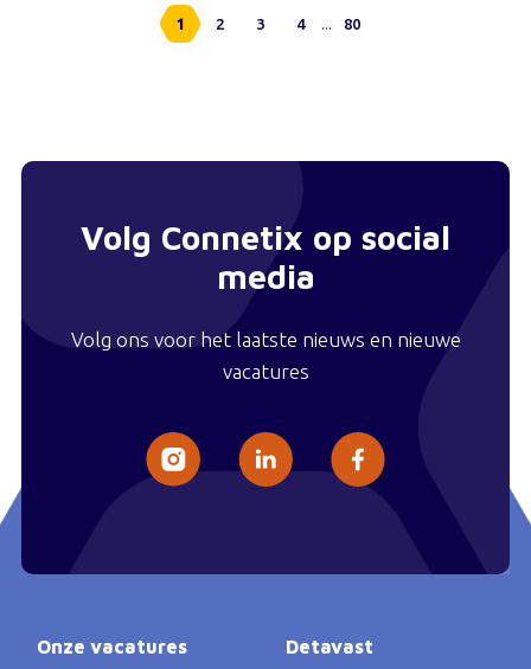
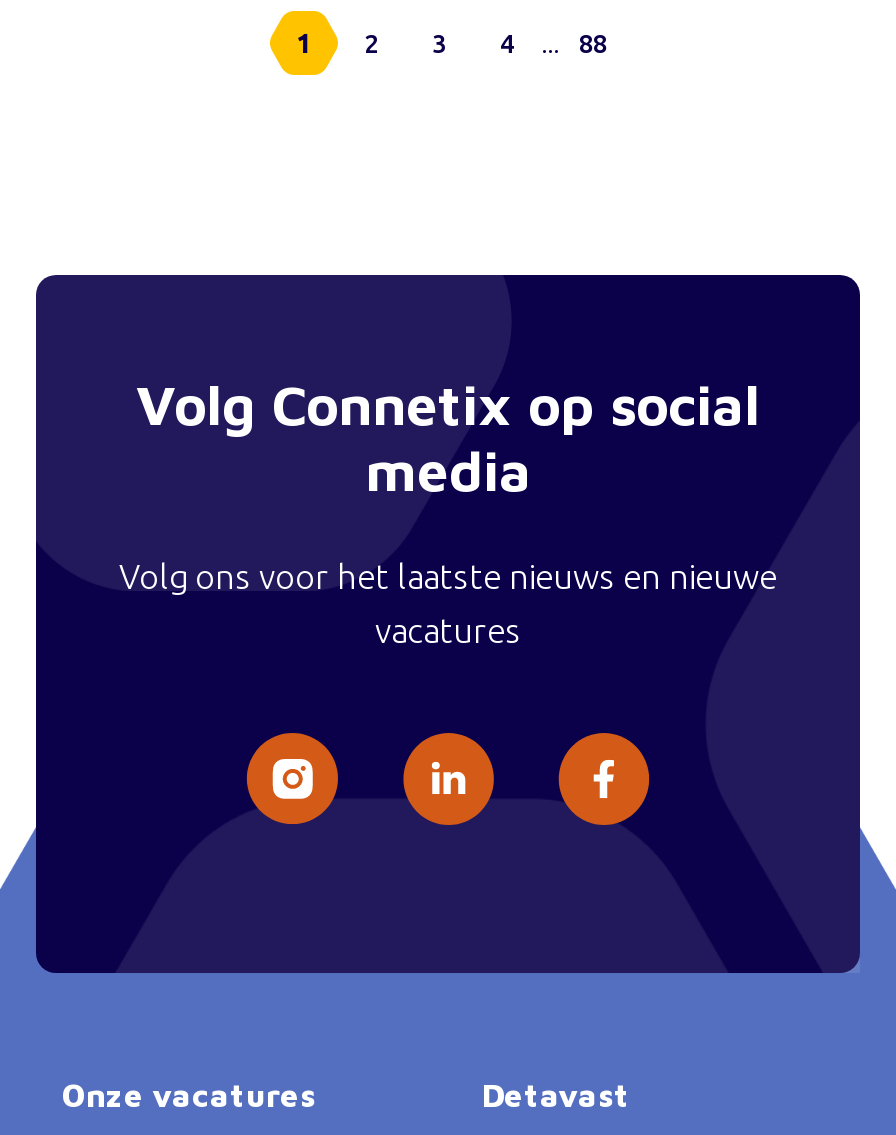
[343,15,360,32] 80 -> [579,29,607,57] 88

